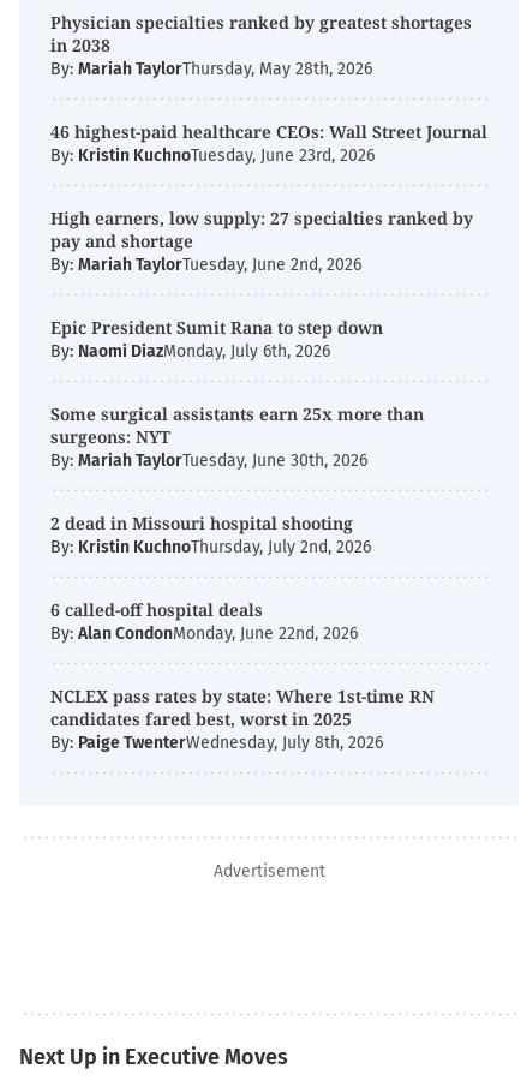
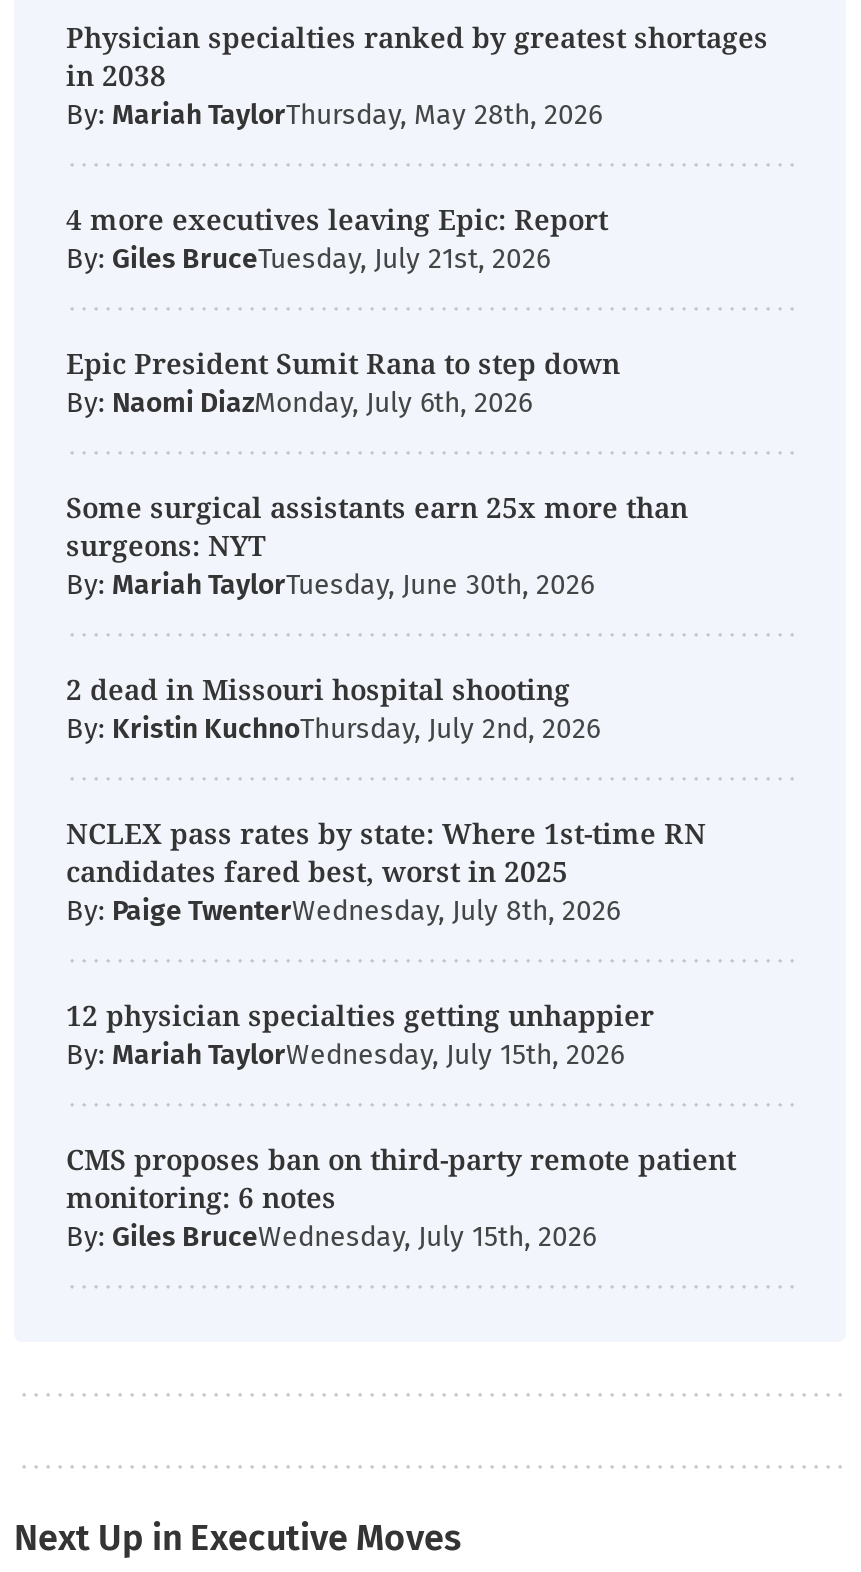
[50,120,487,275] 46 highest-paid healthcare CEOs: Wall Street Journal | By: Kristin KuchnoTuesday, June 23rd, 2026 | High earners, low supply: 27 specialties ranked by | pay and shortage | By: Mariah TaylorTuesday, June 2nd, 2026 -> [66,200,608,276] 4 more executives leaving Epic: Report | By: Giles BruceTuesday, July 21st, 2026
[50,598,358,644] 6 called-off hospital deals | By: Alan CondonMonday, June 22nd, 2026 -> none
moved [50,685,435,753] -> [66,814,706,928]: NCLEX pass rates by state: Where 1st-time RN | candidates fared best, worst in 2025 | By: Paige TwenterWednesday, July 8th, 2026
[213,861,325,882] Advertisement -> [66,996,736,1254] 12 physician specialties getting unhappier | By: Mariah TaylorWednesday, July 15th, 2026 | CMS proposes ban on third-party remote patient | monitoring: 6 notes | By: Giles BruceWednesday, July 15th, 2026

